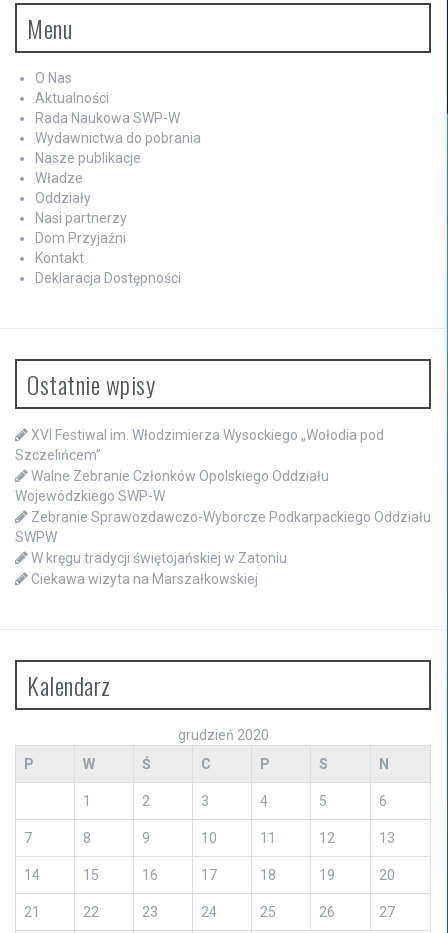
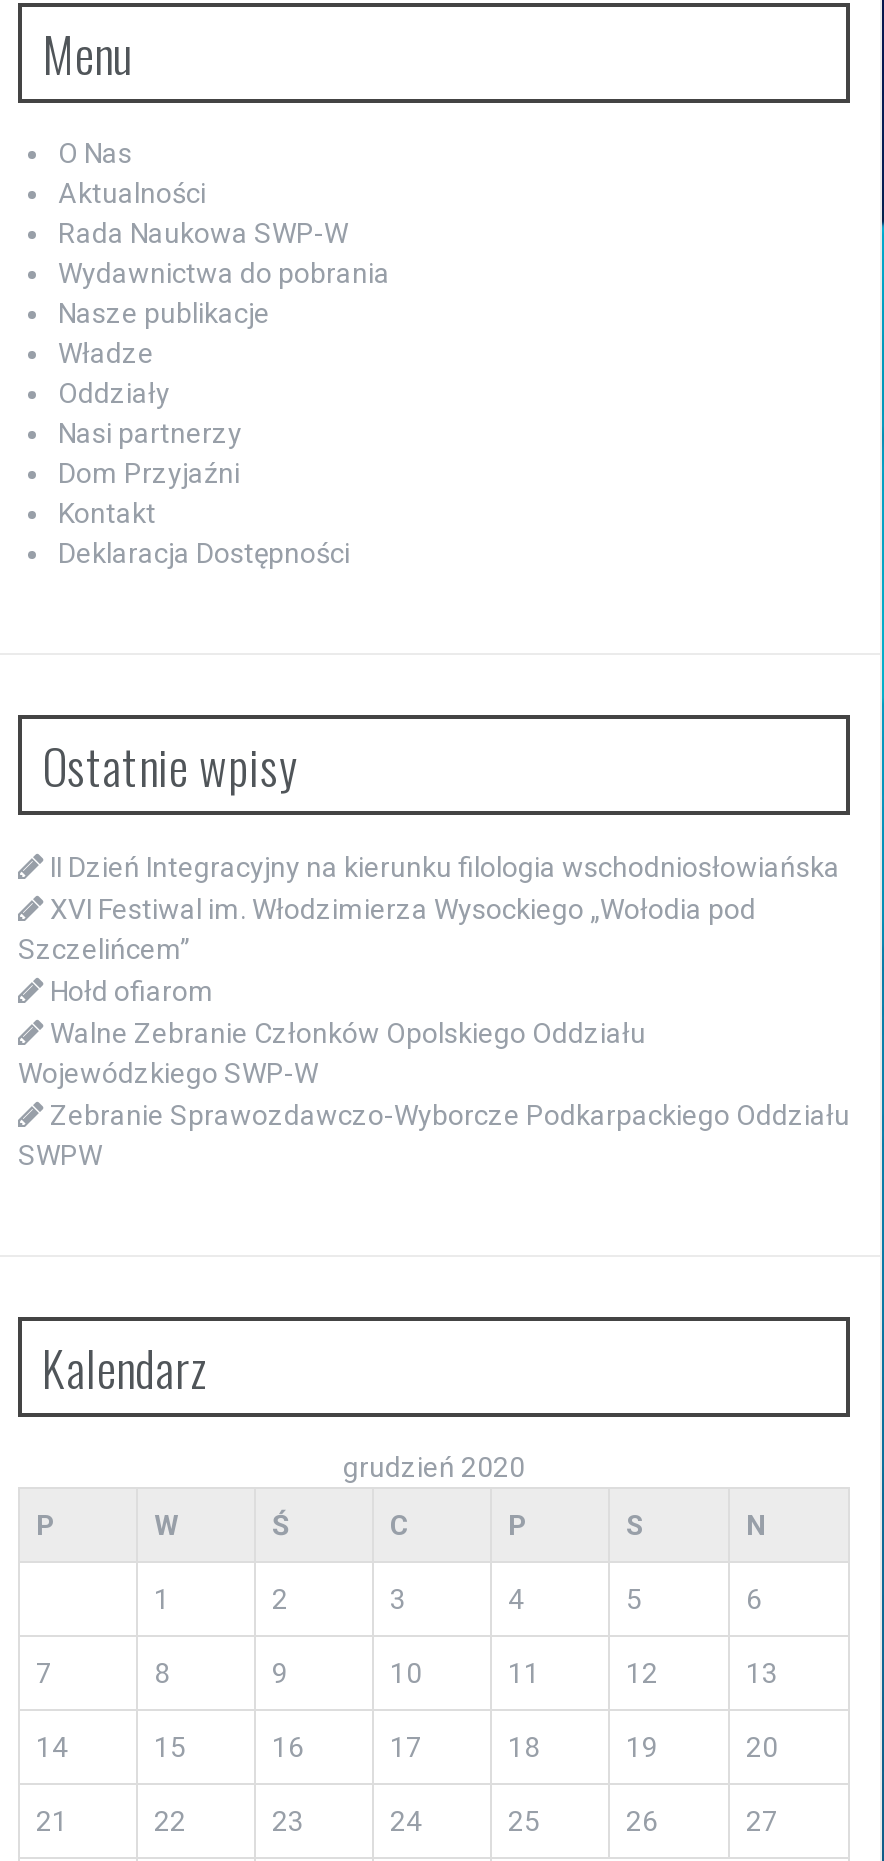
none -> [50,851,840,883] II Dzień Integracyjny na kierunku filologia wschodniosłowiańska
moved [15,427,384,463] -> [18,893,756,965]: XVI Festiwal im. Włodzimierza Wysockiego „Wołodia pod | Szczelińcem”
moved [15,468,431,545] -> [18,1017,850,1171]: Walne Zebranie Członków Opolskiego Oddziału | Wojewódzkiego SWP-W | Zebranie Sprawozdawczo-Wyborcze Podkarpackiego Oddziału | SWPW
none -> [50,975,214,1007] Hołd ofiarom
[31,550,287,587] W kręgu tradycji świętojańskiej w Zatoniu | Ciekawa wizyta na Marszałkowskiej -> none

